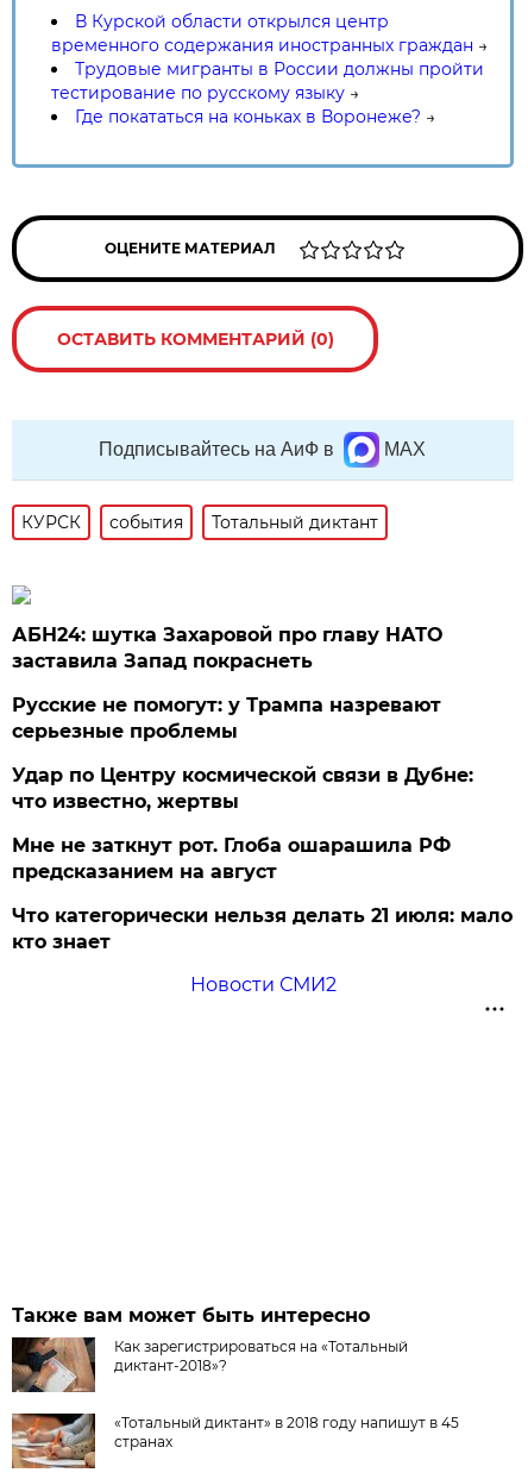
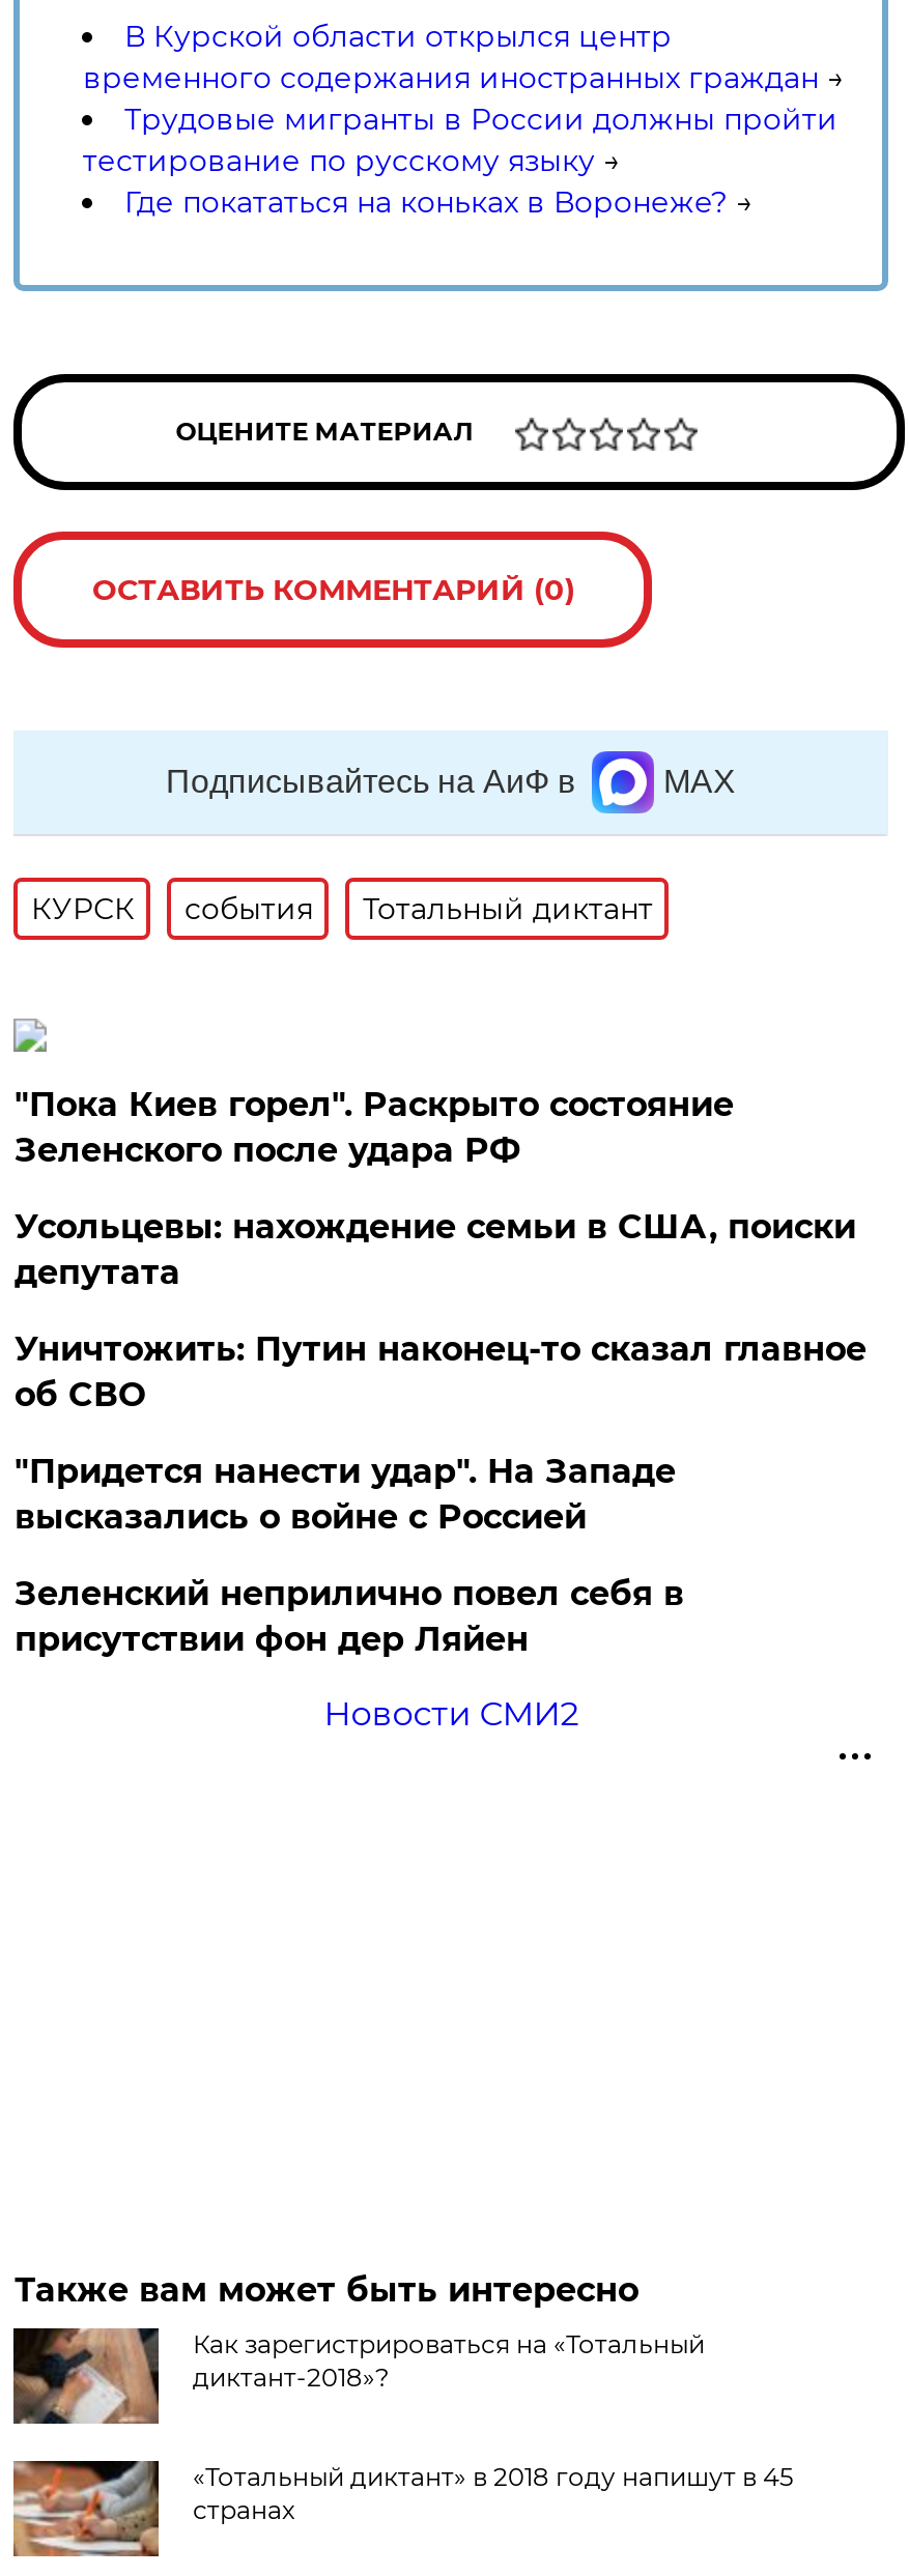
[12,623,443,672] АБН24: шутка Захаровой про главу НАТО | заставила Запад покраснеть -> [14,1085,734,1170] "Пока Киев горел". Раскрыто состояние | Зеленского после удара РФ
[12,694,442,742] Русские не помогут: у Трампа назревают | серьезные проблемы -> [14,1207,856,1292] Усольцевы: нахождение семьи в США, поиски | депутата
[12,764,474,813] Удар по Центру космической связи в Дубне: | что известно, жертвы -> [14,1329,866,1414] Уничтожить: Путин наконец-то сказал главное | об СВО
[12,834,451,883] Мне не заткнут рот. Глоба ошарашила РФ | предсказанием на август -> [14,1452,676,1537] "Придется нанести удар". На Западе | высказались о войне с Россией
[12,904,513,953] Что категорически нельзя делать 21 июля: мало | кто знает -> [14,1574,684,1659] Зеленский неприлично повел cебя в | присутствии фон дер Ляйен

